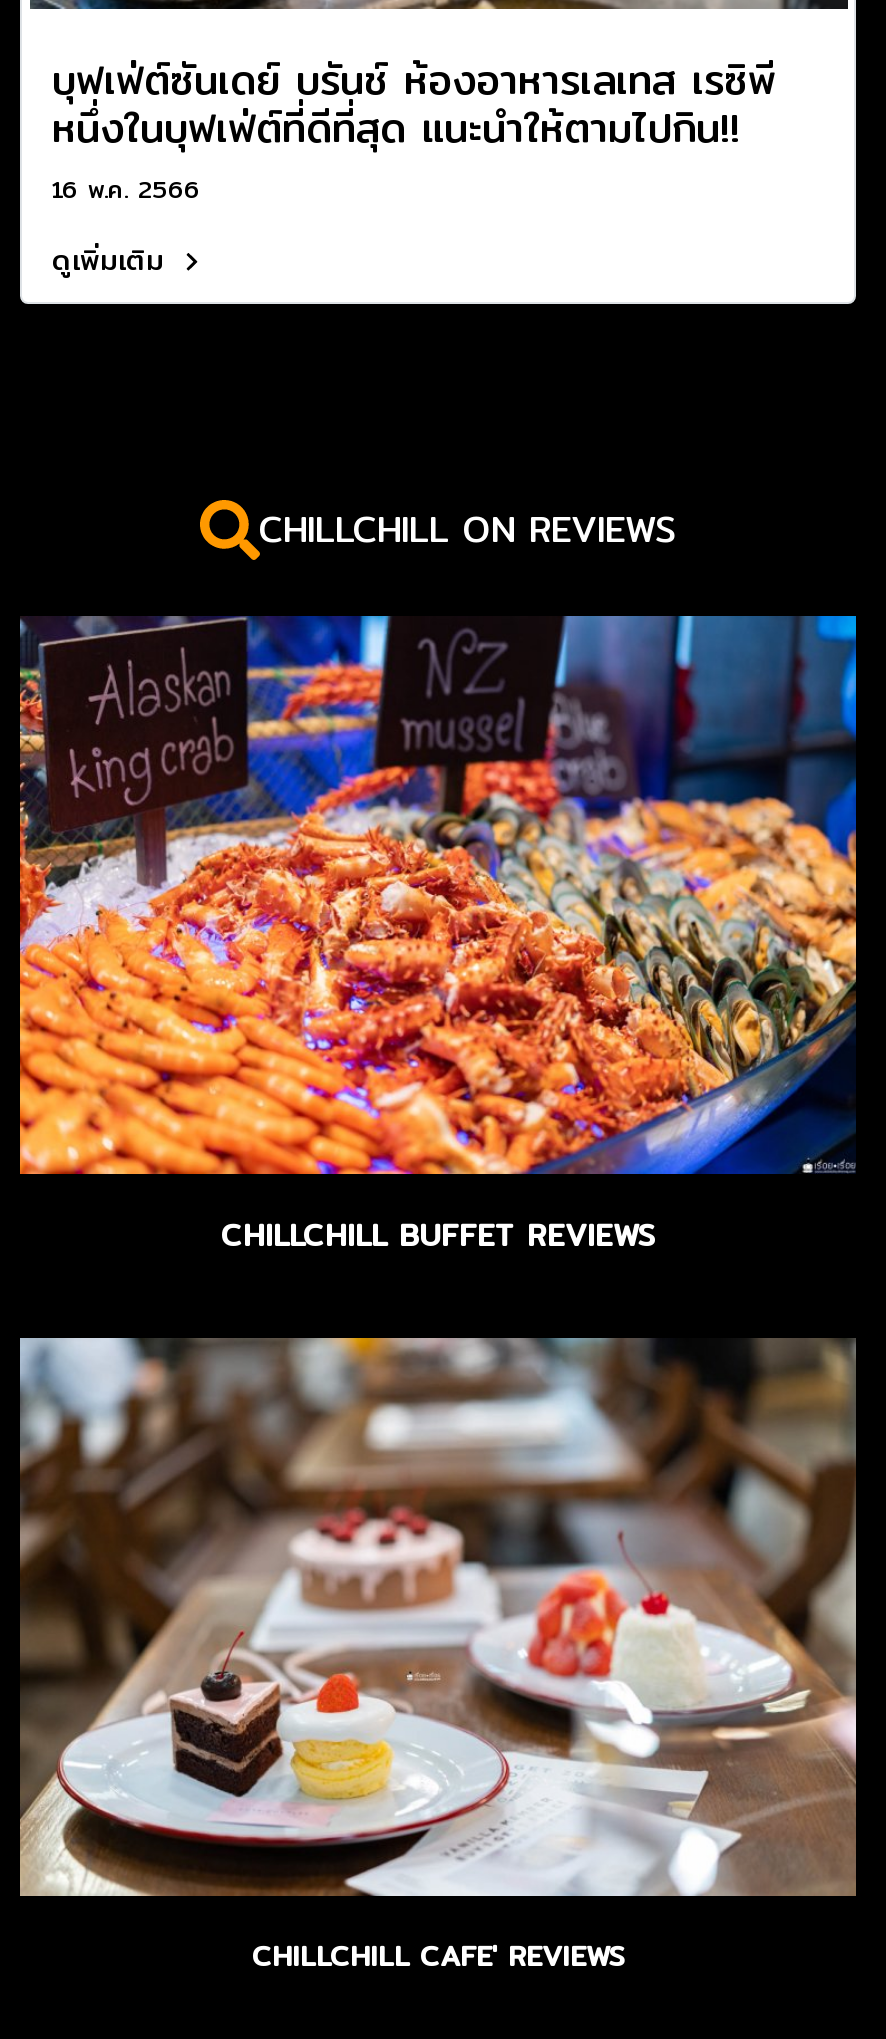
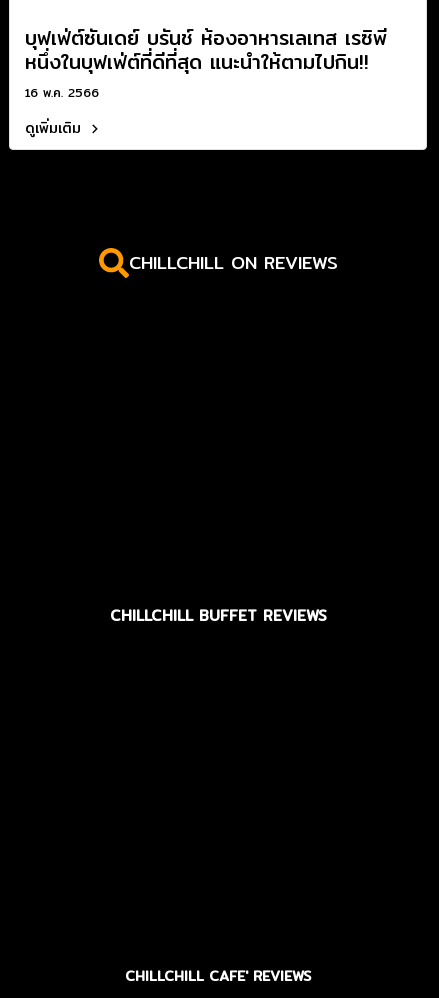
[18,614,858,1176] [image] -> none
[18,1336,858,1898] [image] -> none

